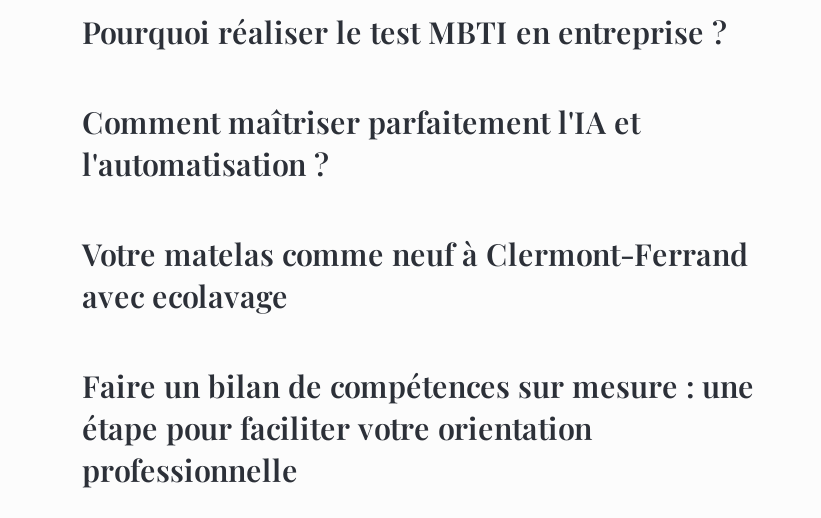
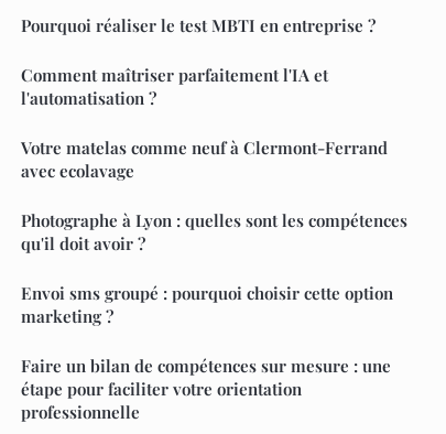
none -> [21,210,407,327] Photographe à Lyon : quelles sont les compétences | qu'il doit avoir ? | Envoi sms groupé : pourquoi choisir cette option | marketing ?

